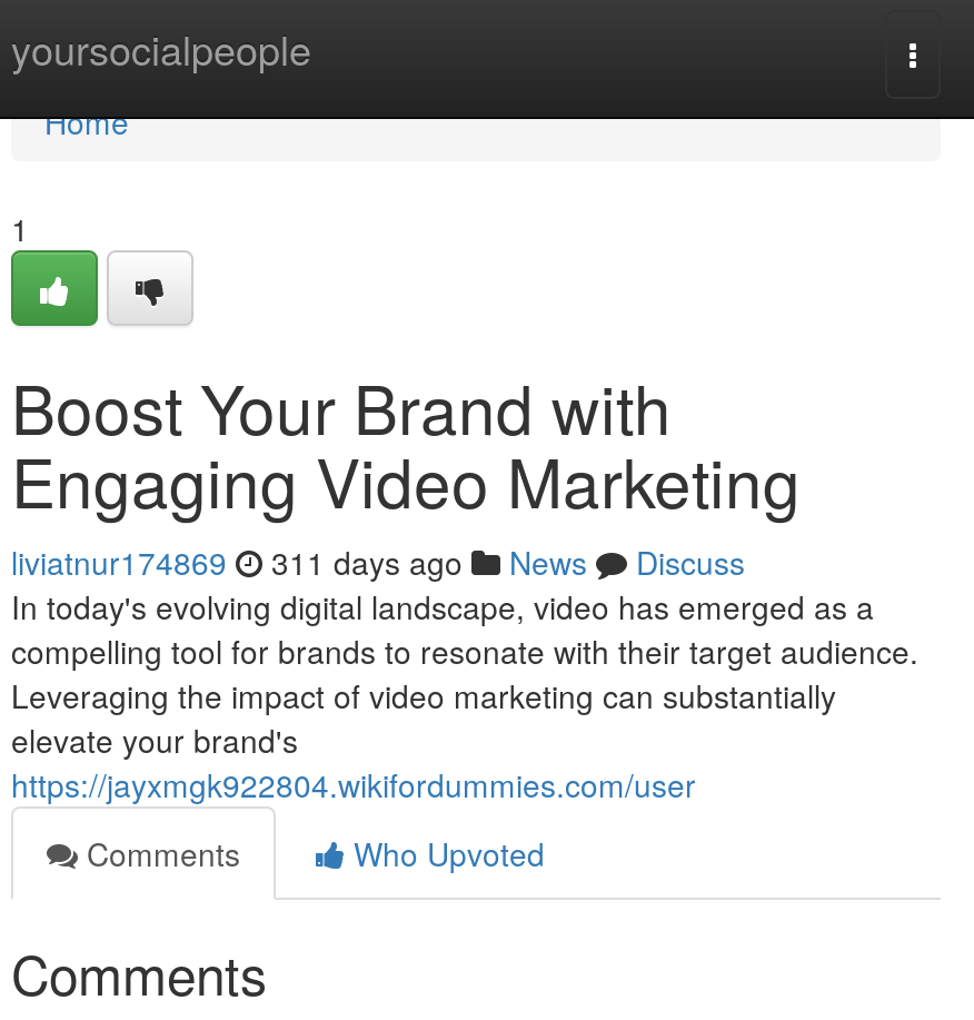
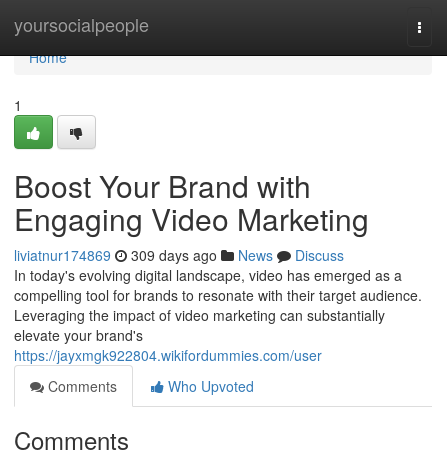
[11,539,745,584] liviatnur174869 311 days ago News Discuss -> [14,245,344,265] liviatnur174869 309 days ago News Discuss

